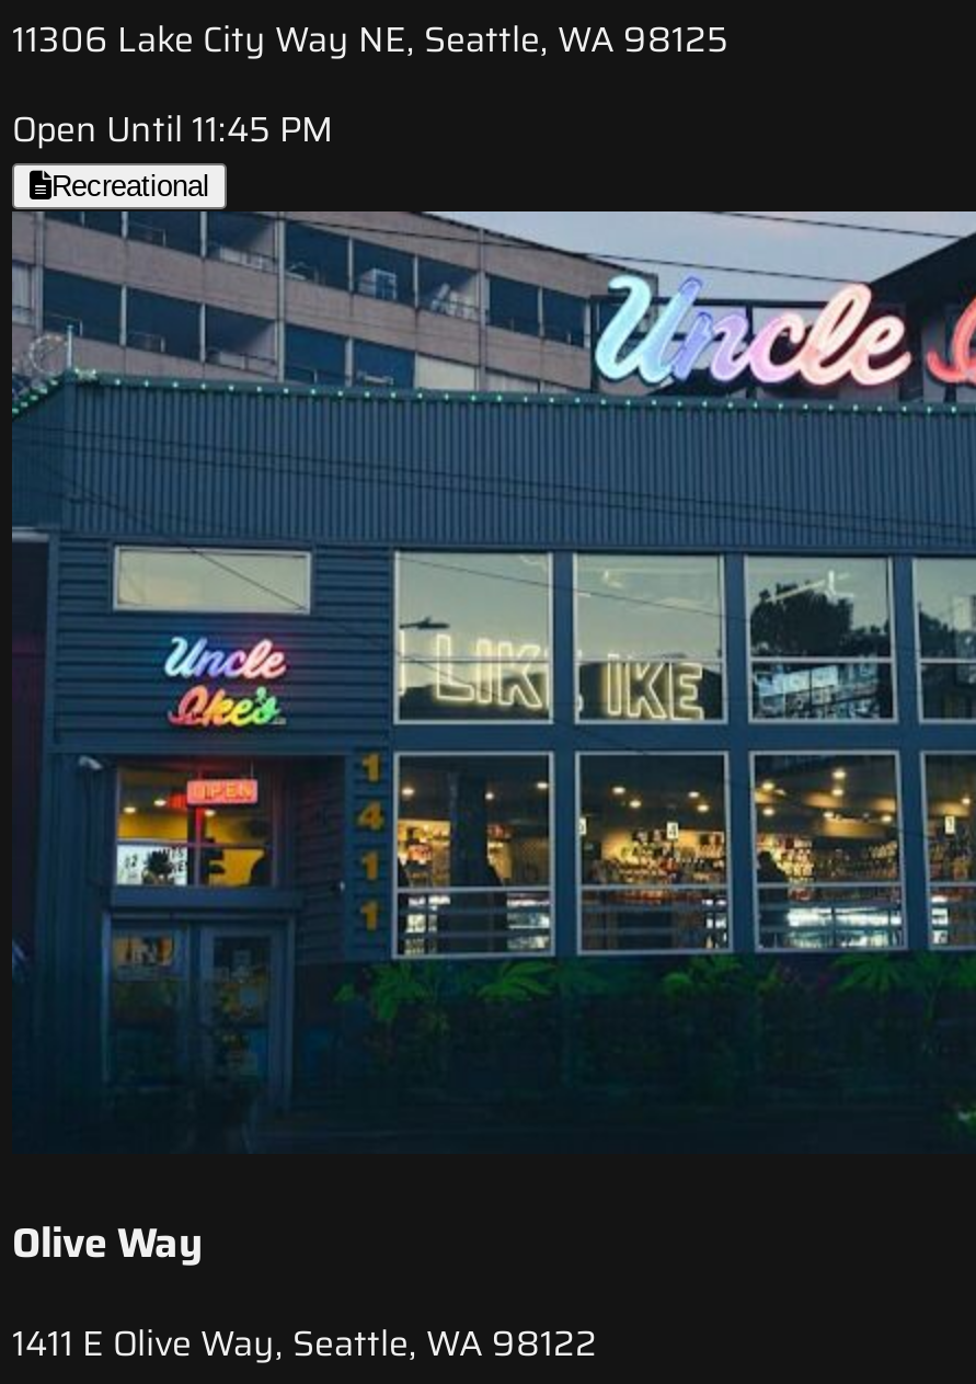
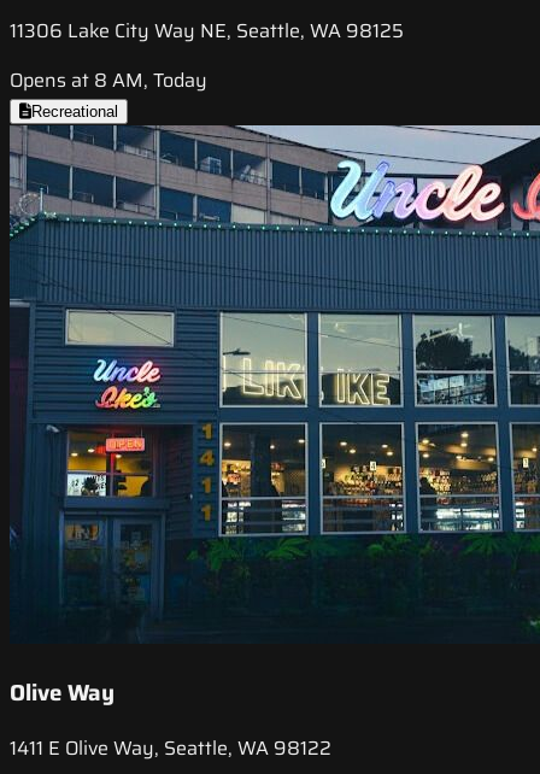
[12,103,334,158] Open Until 11:45 PM -> [10,66,207,96] Opens at 8 AM, Today

